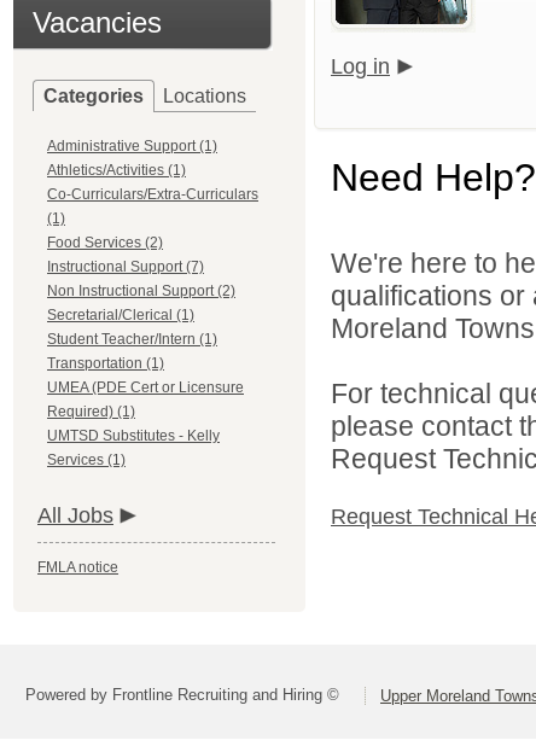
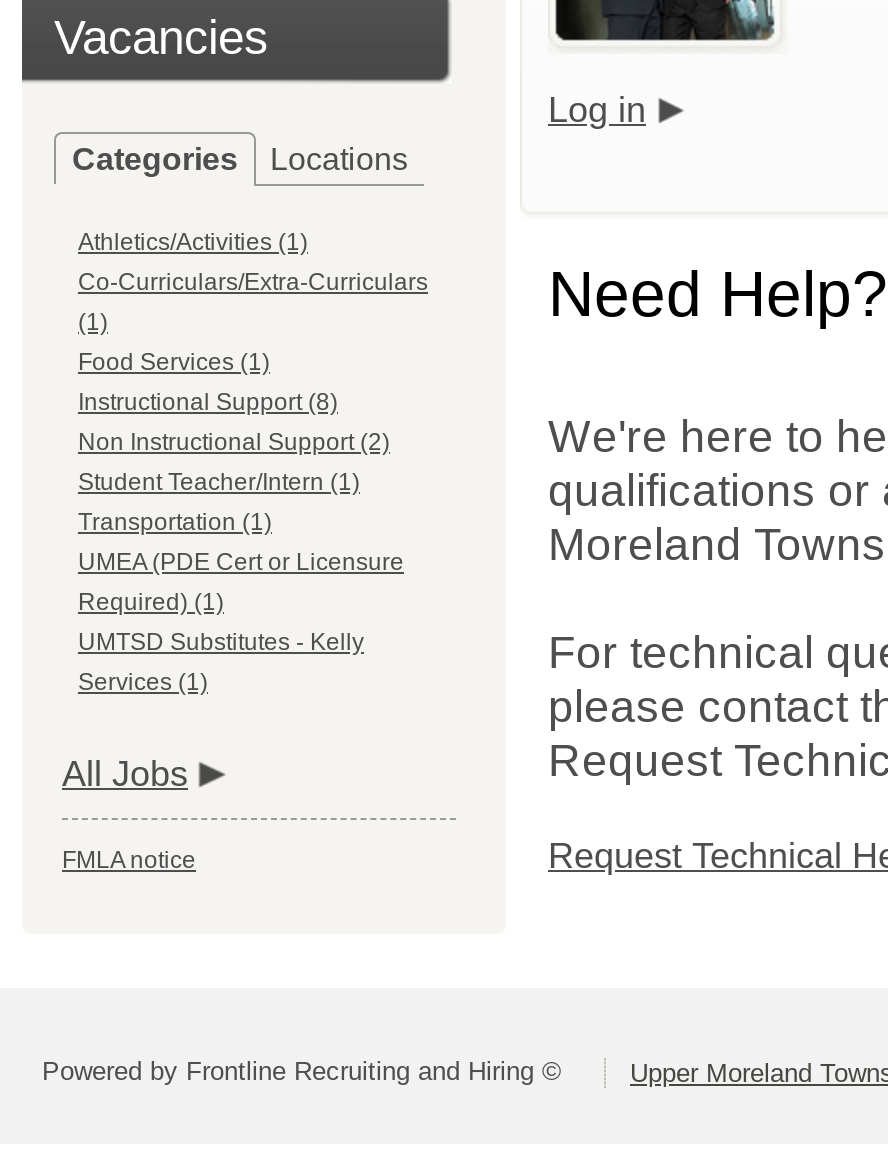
[47,138,217,155] Administrative Support (1) -> none
[47,234,163,251] Food Services (2) -> [78,348,270,376] Food Services (1)
[47,258,204,275] Instructional Support (7) -> [78,388,338,416] Instructional Support (8)
[47,307,194,324] Secretarial/Clerical (1) -> none

